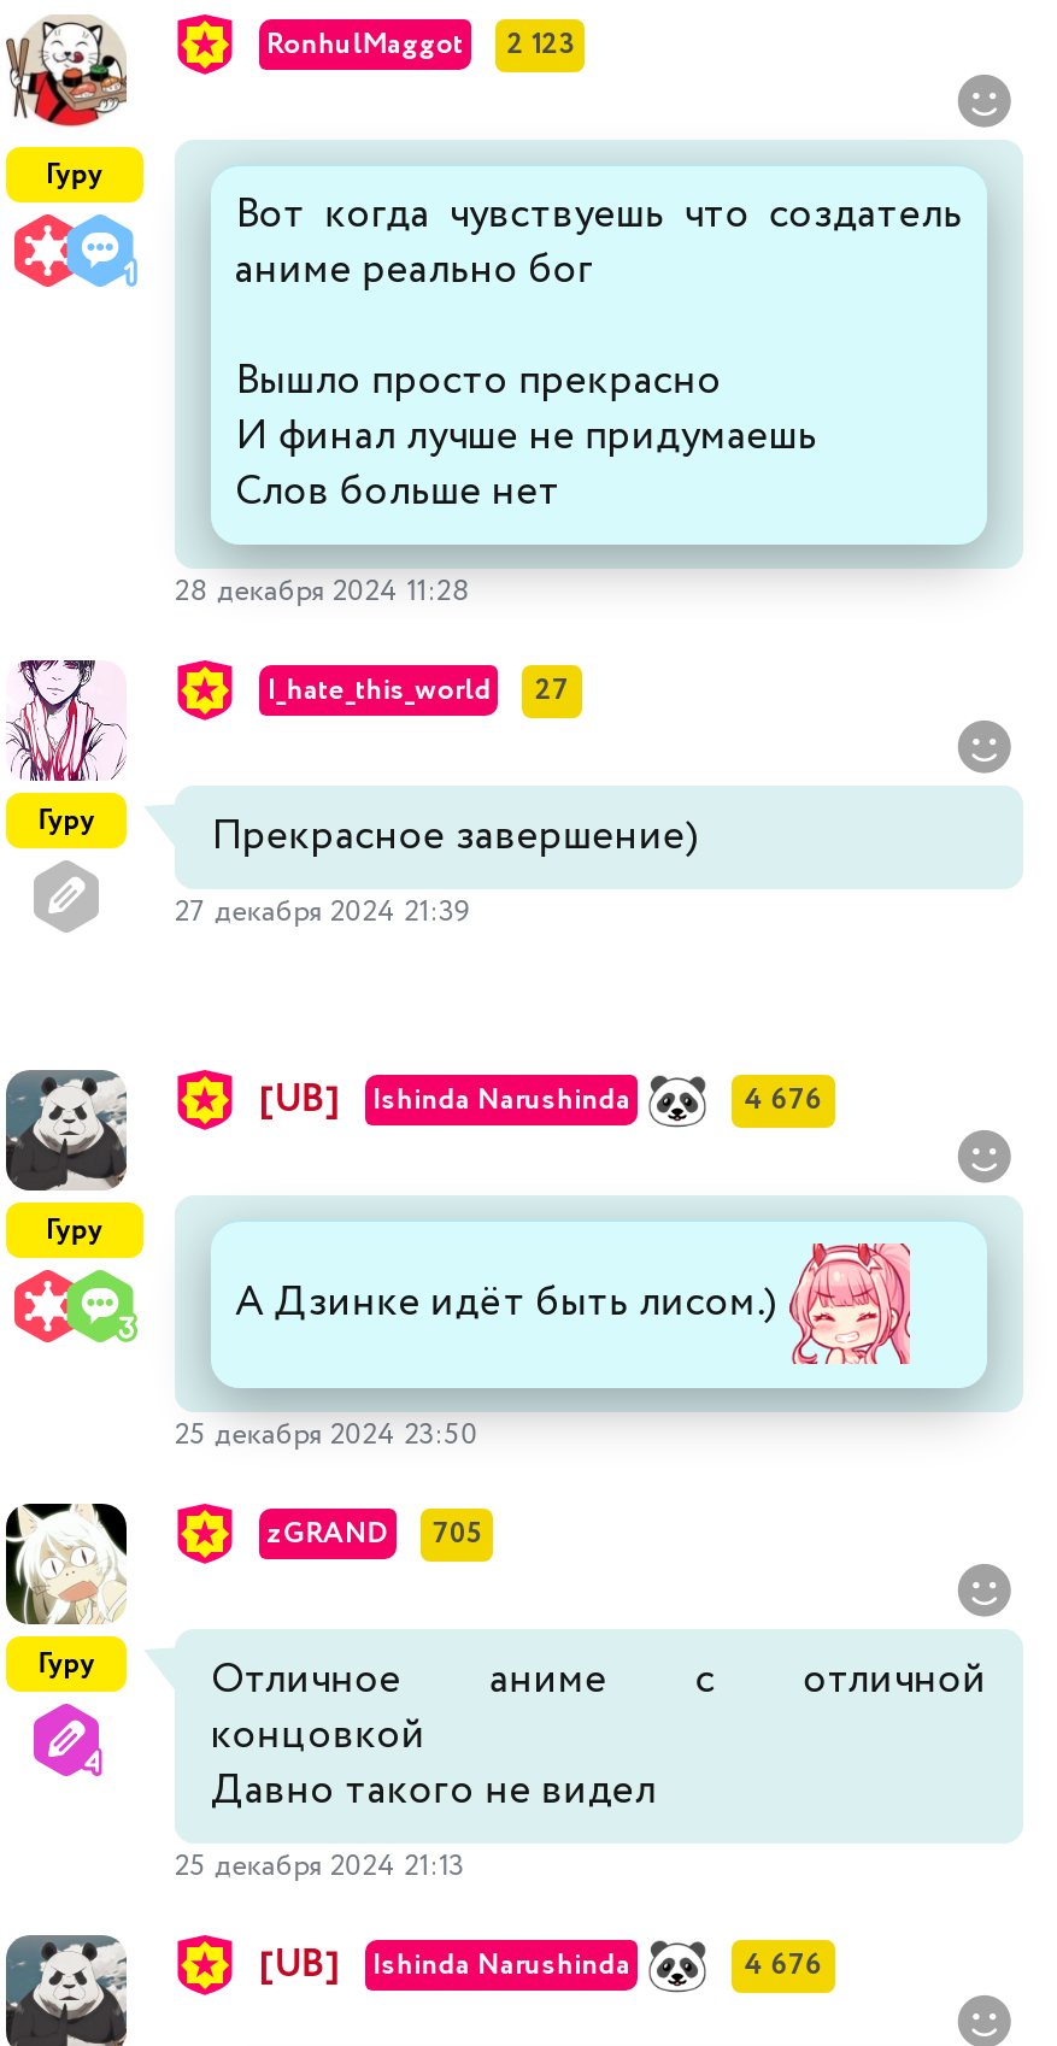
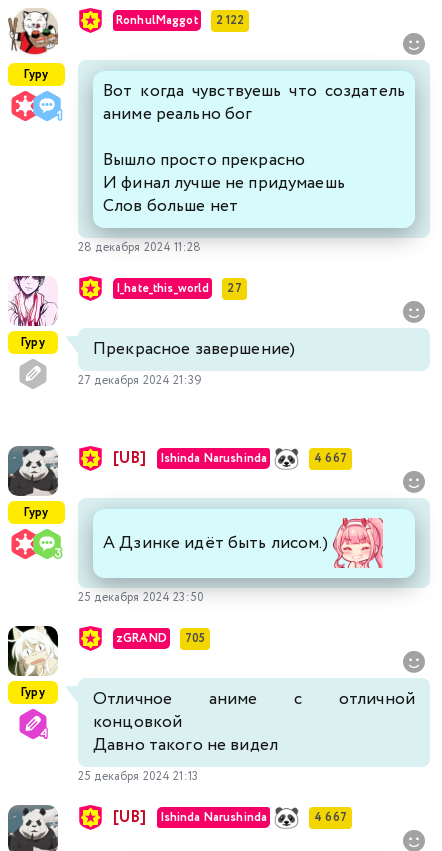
[266,23,573,64] RonhulMaggot 2 123 -> [116,12,244,29] RonhulMaggot 2 122
[744,1079,823,1120] 4 676 -> [314,450,347,467] 4 667
[744,1944,823,1985] 4 676 -> [314,809,347,826] 4 667

